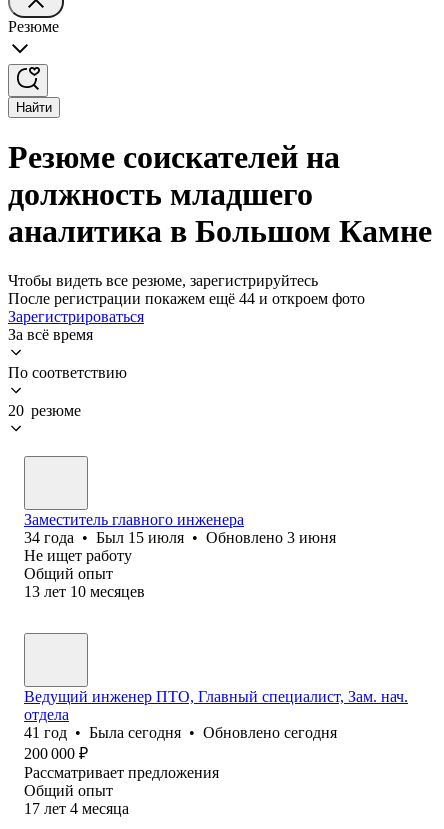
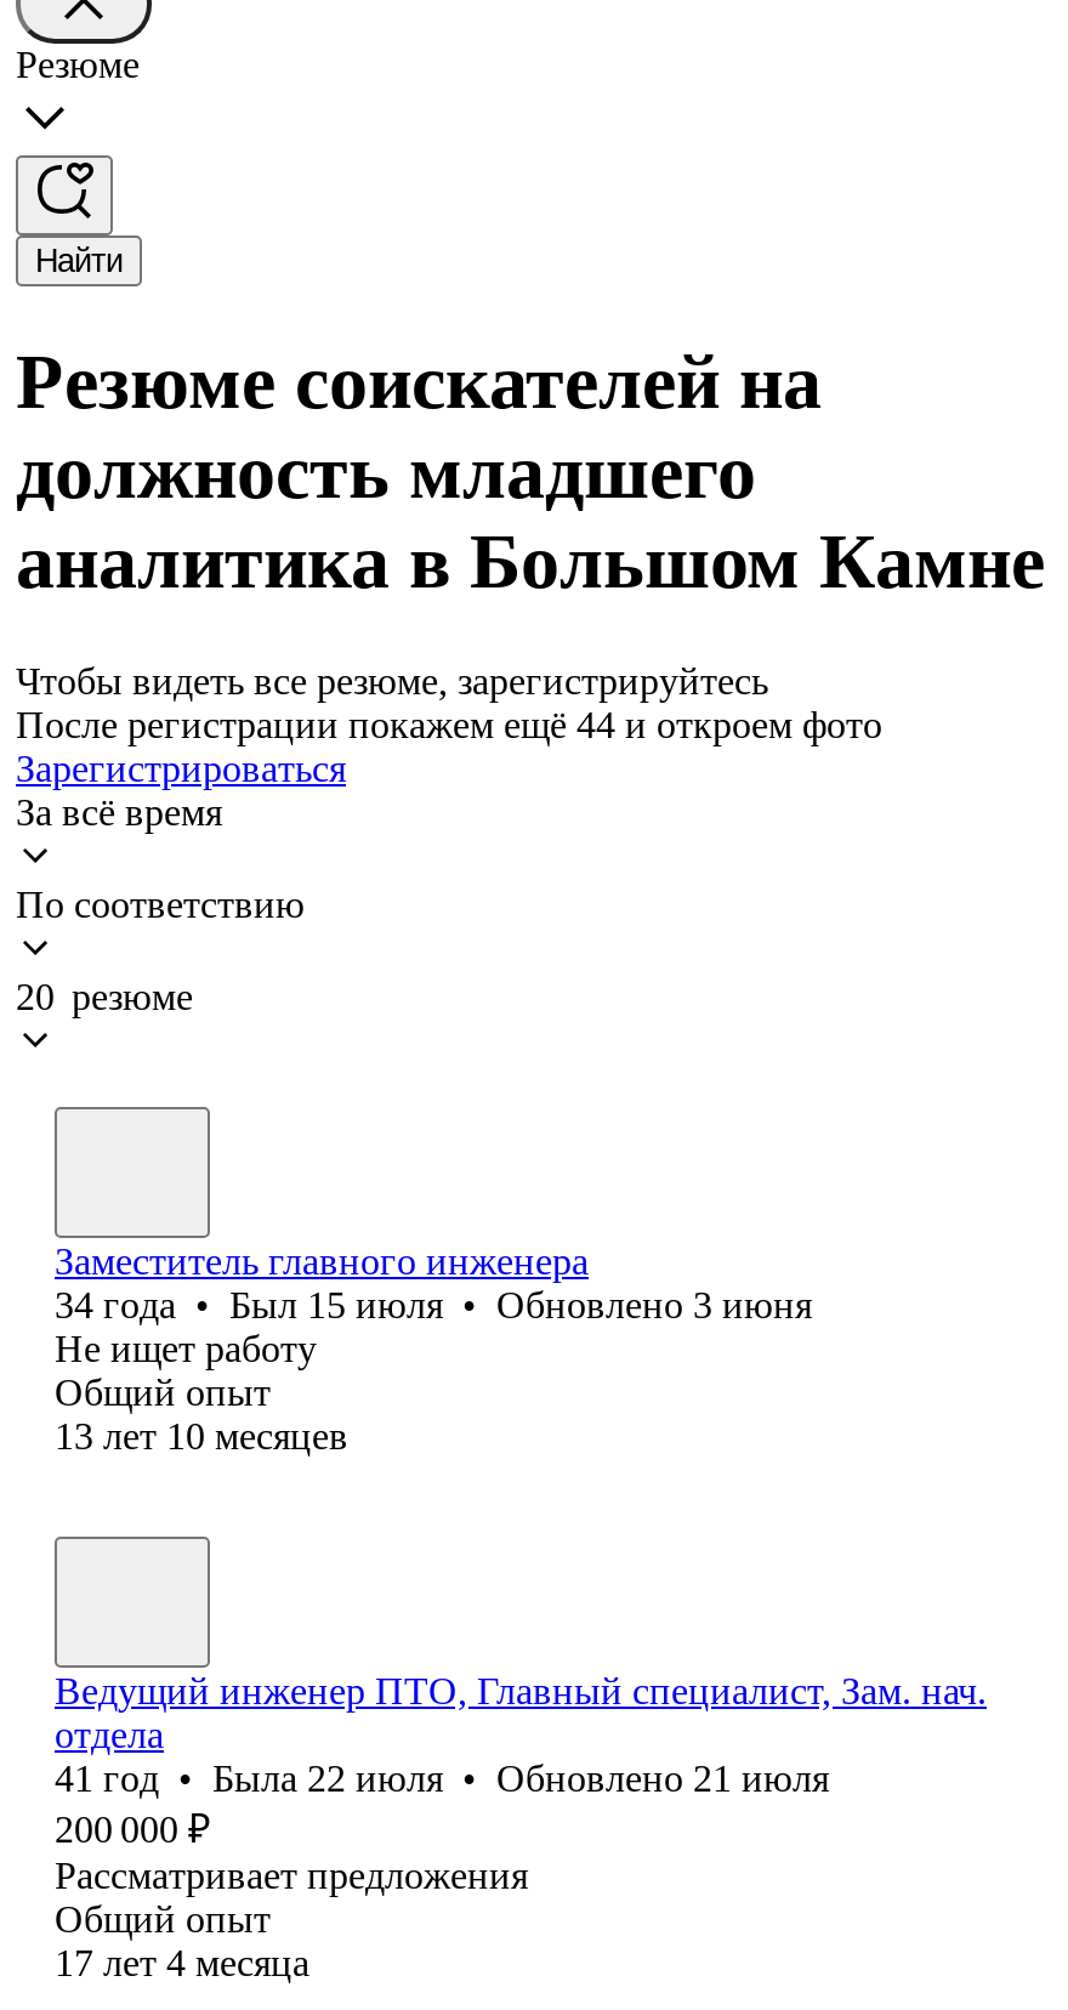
[24,724,337,741] 41 год • Была сегодня • Обновлено сегодня -> [55,1757,829,1799] 41 год • Была 22 июля • Обновлено 21 июля

